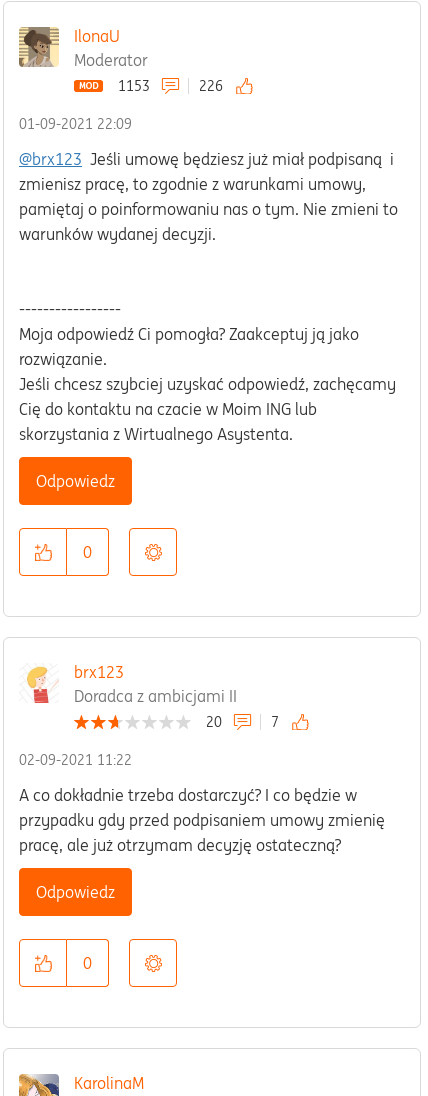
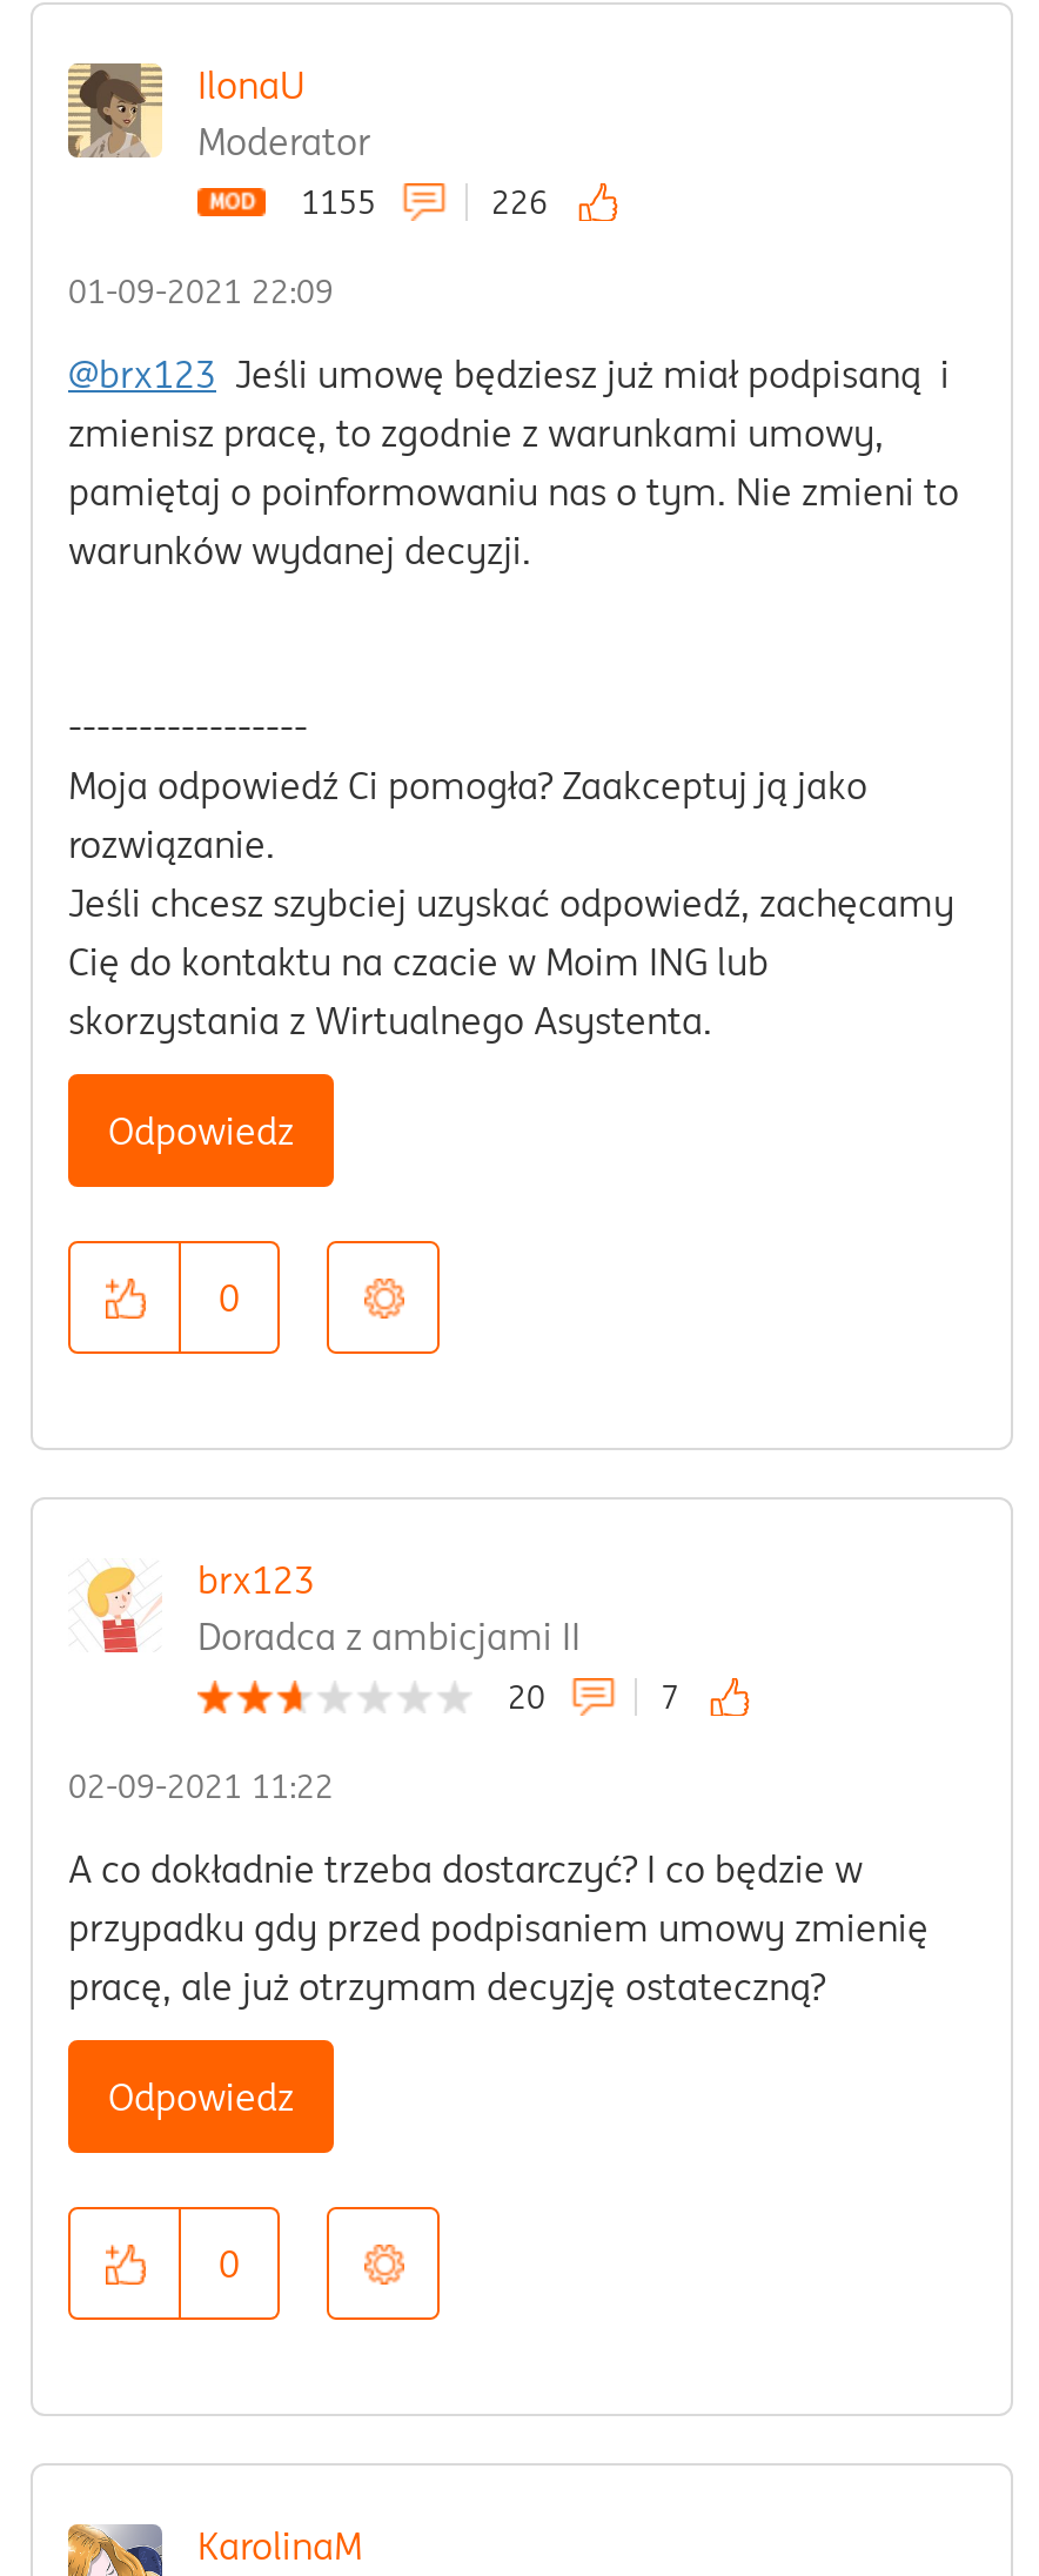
[118,77,150,95] 1153 -> [301,181,376,223] 1155

